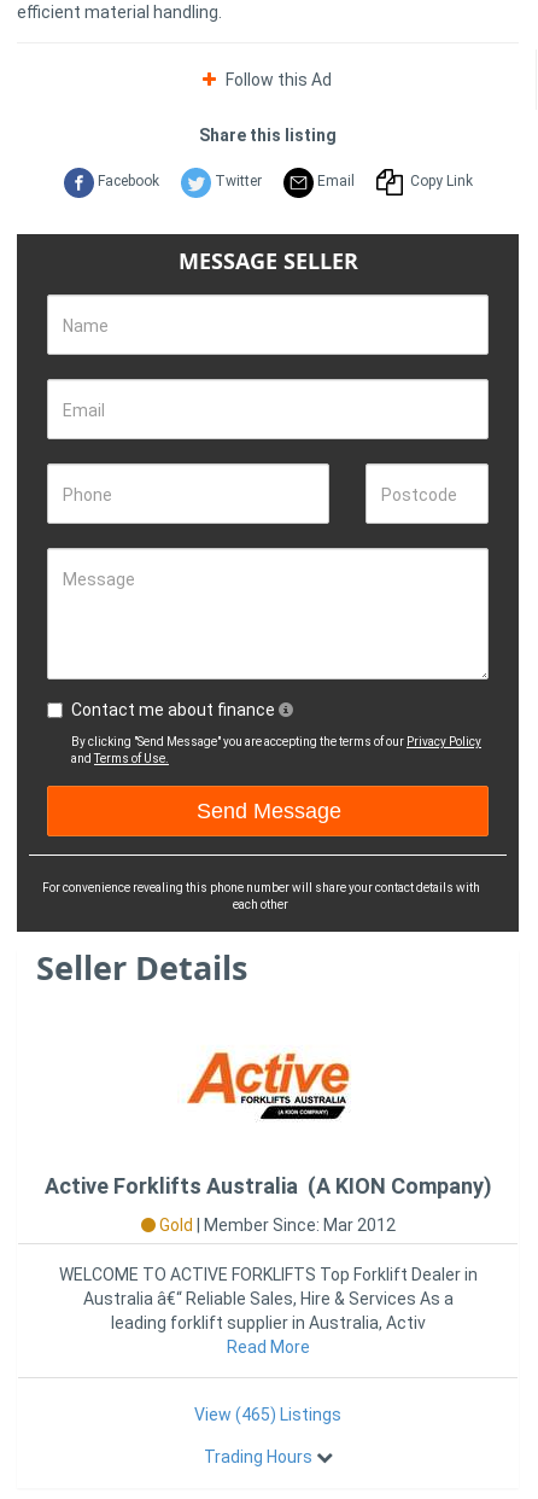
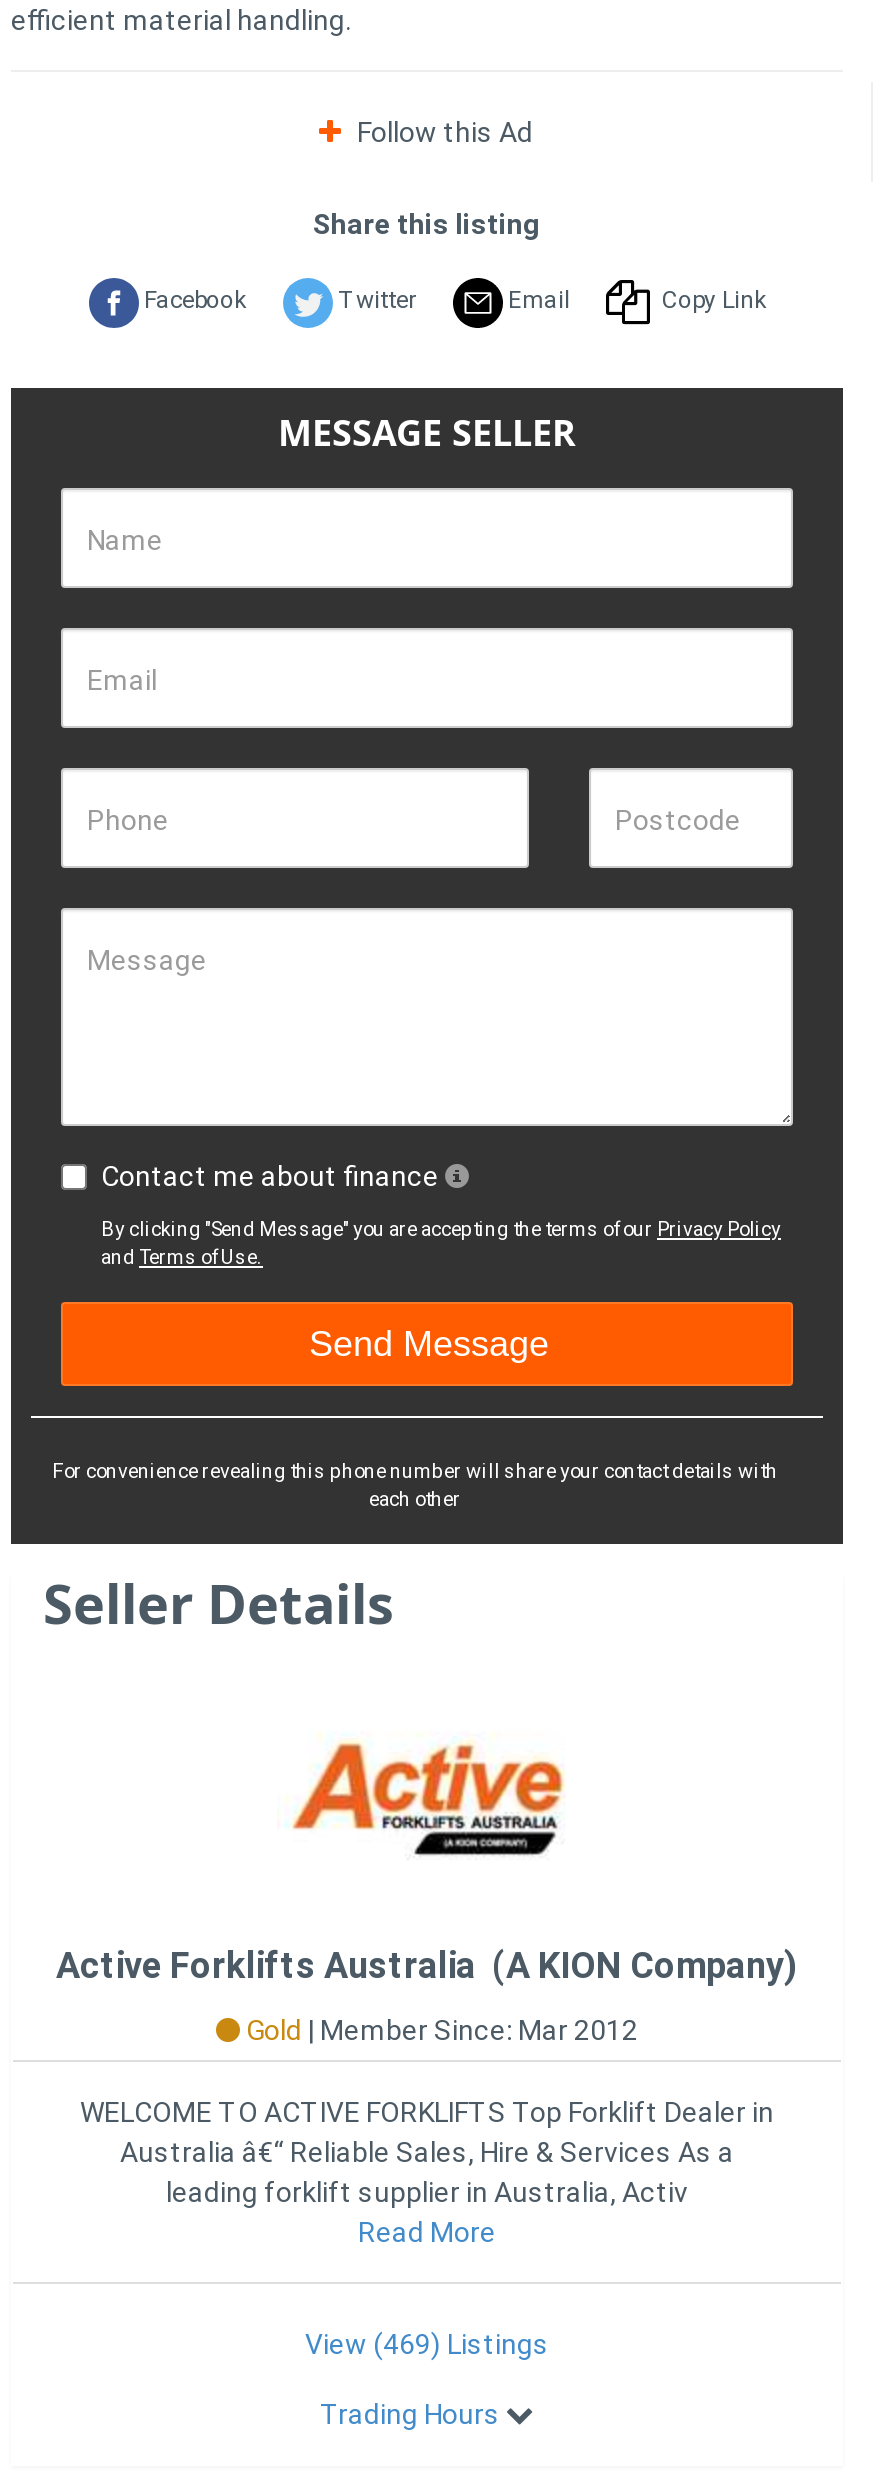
[194,1405,341,1424] View (465) Listings -> [305,2328,549,2360] View (469) Listings

